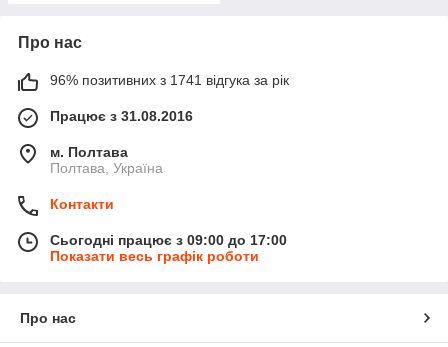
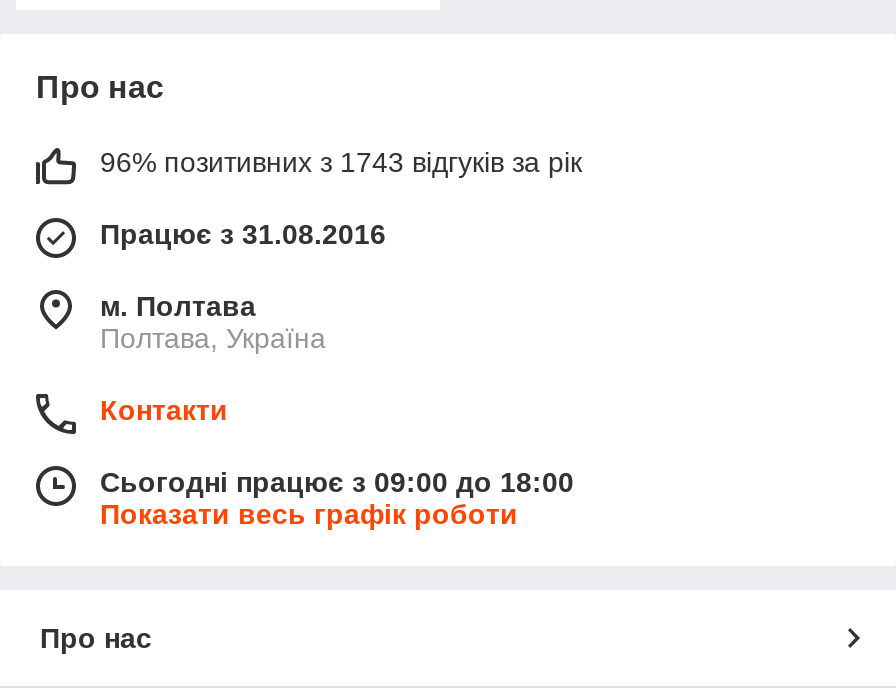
[50,72,289,88] 96% позитивних з 1741 відгука за рік -> [100,146,582,178] 96% позитивних з 1743 відгуків за рік
[50,232,287,248] Сьогодні працює з 09:00 до 17:00 -> [100,466,574,498] Сьогодні працює з 09:00 до 18:00

